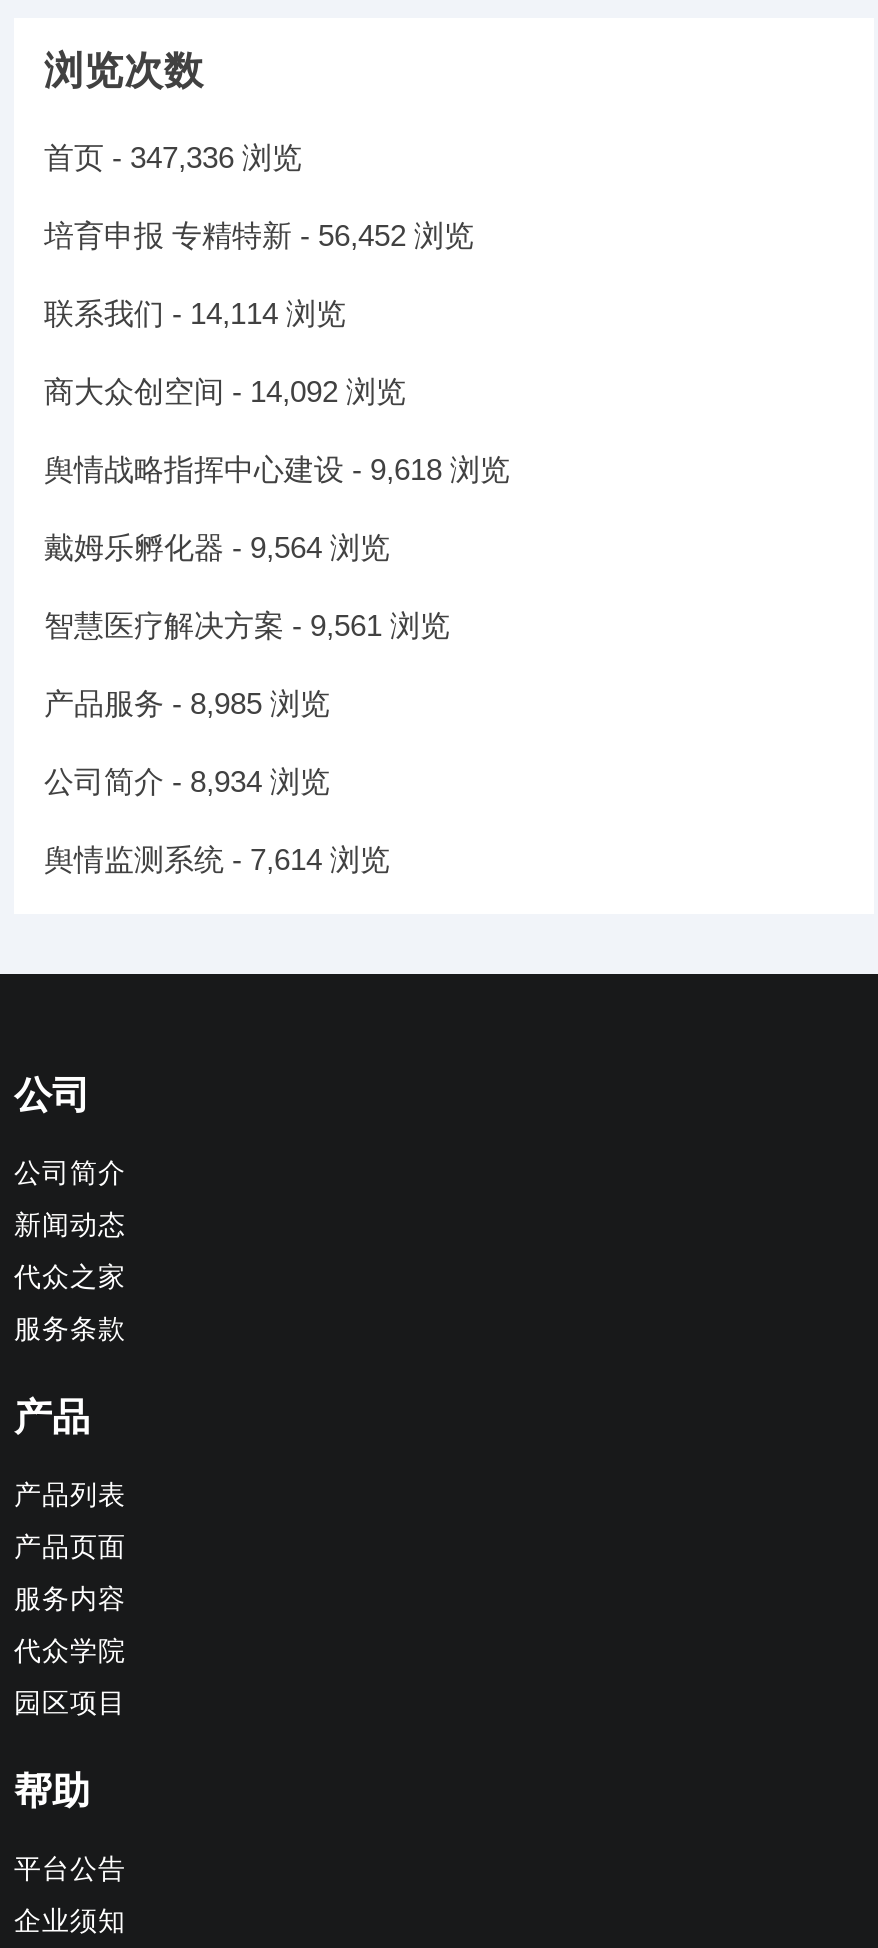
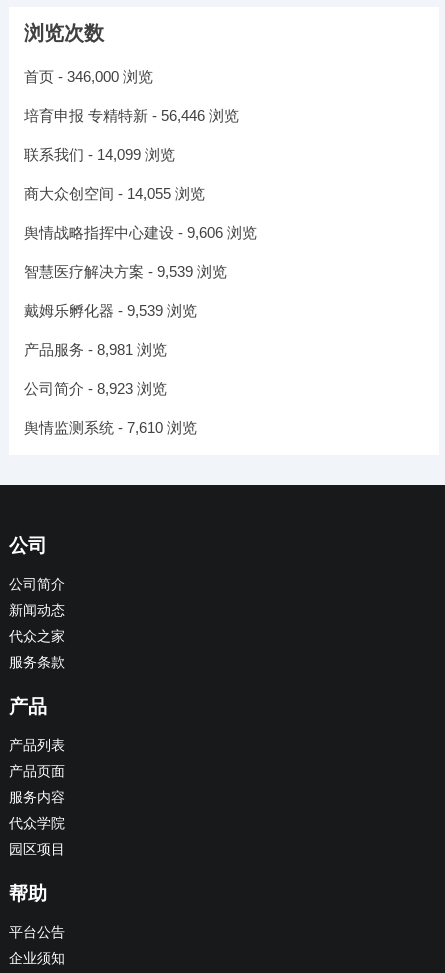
[44,139,302,173] 首页- 347,336 浏览 -> [24,68,153,85] 首页- 346,000 浏览
[44,217,474,251] 培育申报 专精特新- 56,452 浏览 -> [24,107,239,124] 培育申报 专精特新- 56,446 浏览
[44,295,346,329] 联系我们- 14,114 浏览 -> [24,146,175,163] 联系我们- 14,099 浏览
[44,373,406,407] 商大众创空间- 14,092 浏览 -> [24,185,205,202] 商大众创空间- 14,055 浏览
[44,451,510,485] 舆情战略指挥中心建设- 9,618 浏览 -> [24,224,257,241] 舆情战略指挥中心建设- 9,606 浏览
[44,529,390,563] 戴姆乐孵化器- 9,564 浏览 -> [24,263,227,280] 智慧医疗解决方案- 9,539 浏览
[44,607,450,641] 智慧医疗解决方案- 9,561 浏览 -> [24,302,197,319] 戴姆乐孵化器- 9,539 浏览
[44,685,330,719] 产品服务- 8,985 浏览 -> [24,341,167,358] 产品服务- 8,981 浏览
[44,763,330,797] 公司简介- 8,934 浏览 -> [24,380,167,397] 公司简介- 8,923 浏览
[44,841,390,875] 舆情监测系统- 7,614 浏览 -> [24,419,197,436] 舆情监测系统- 7,610 浏览

